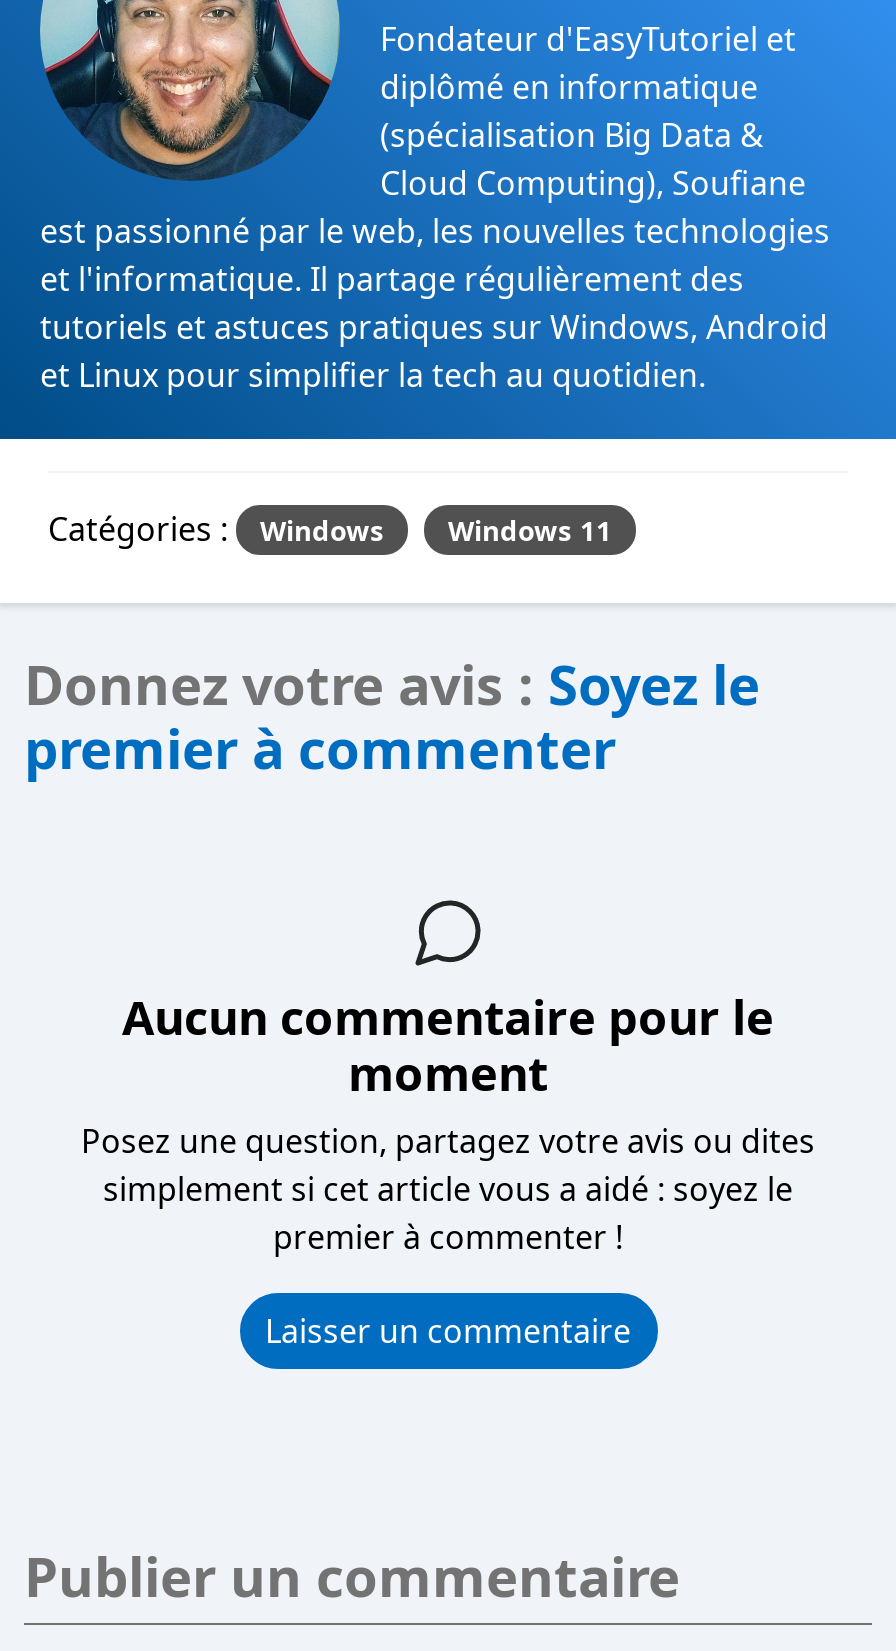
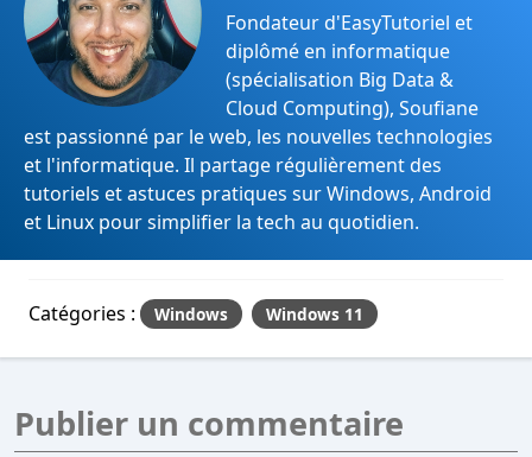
[24,647,760,785] Donnez votre avis : Soyez le | premier à commenter -> none
[81,898,815,1353] [image] | Aucun commentaire pour le | moment | Posez une question, partagez votre avis ou dites | simplement si cet article vous a aidé : soyez le | premier à commenter ! | Laisser un commentaire -> none

